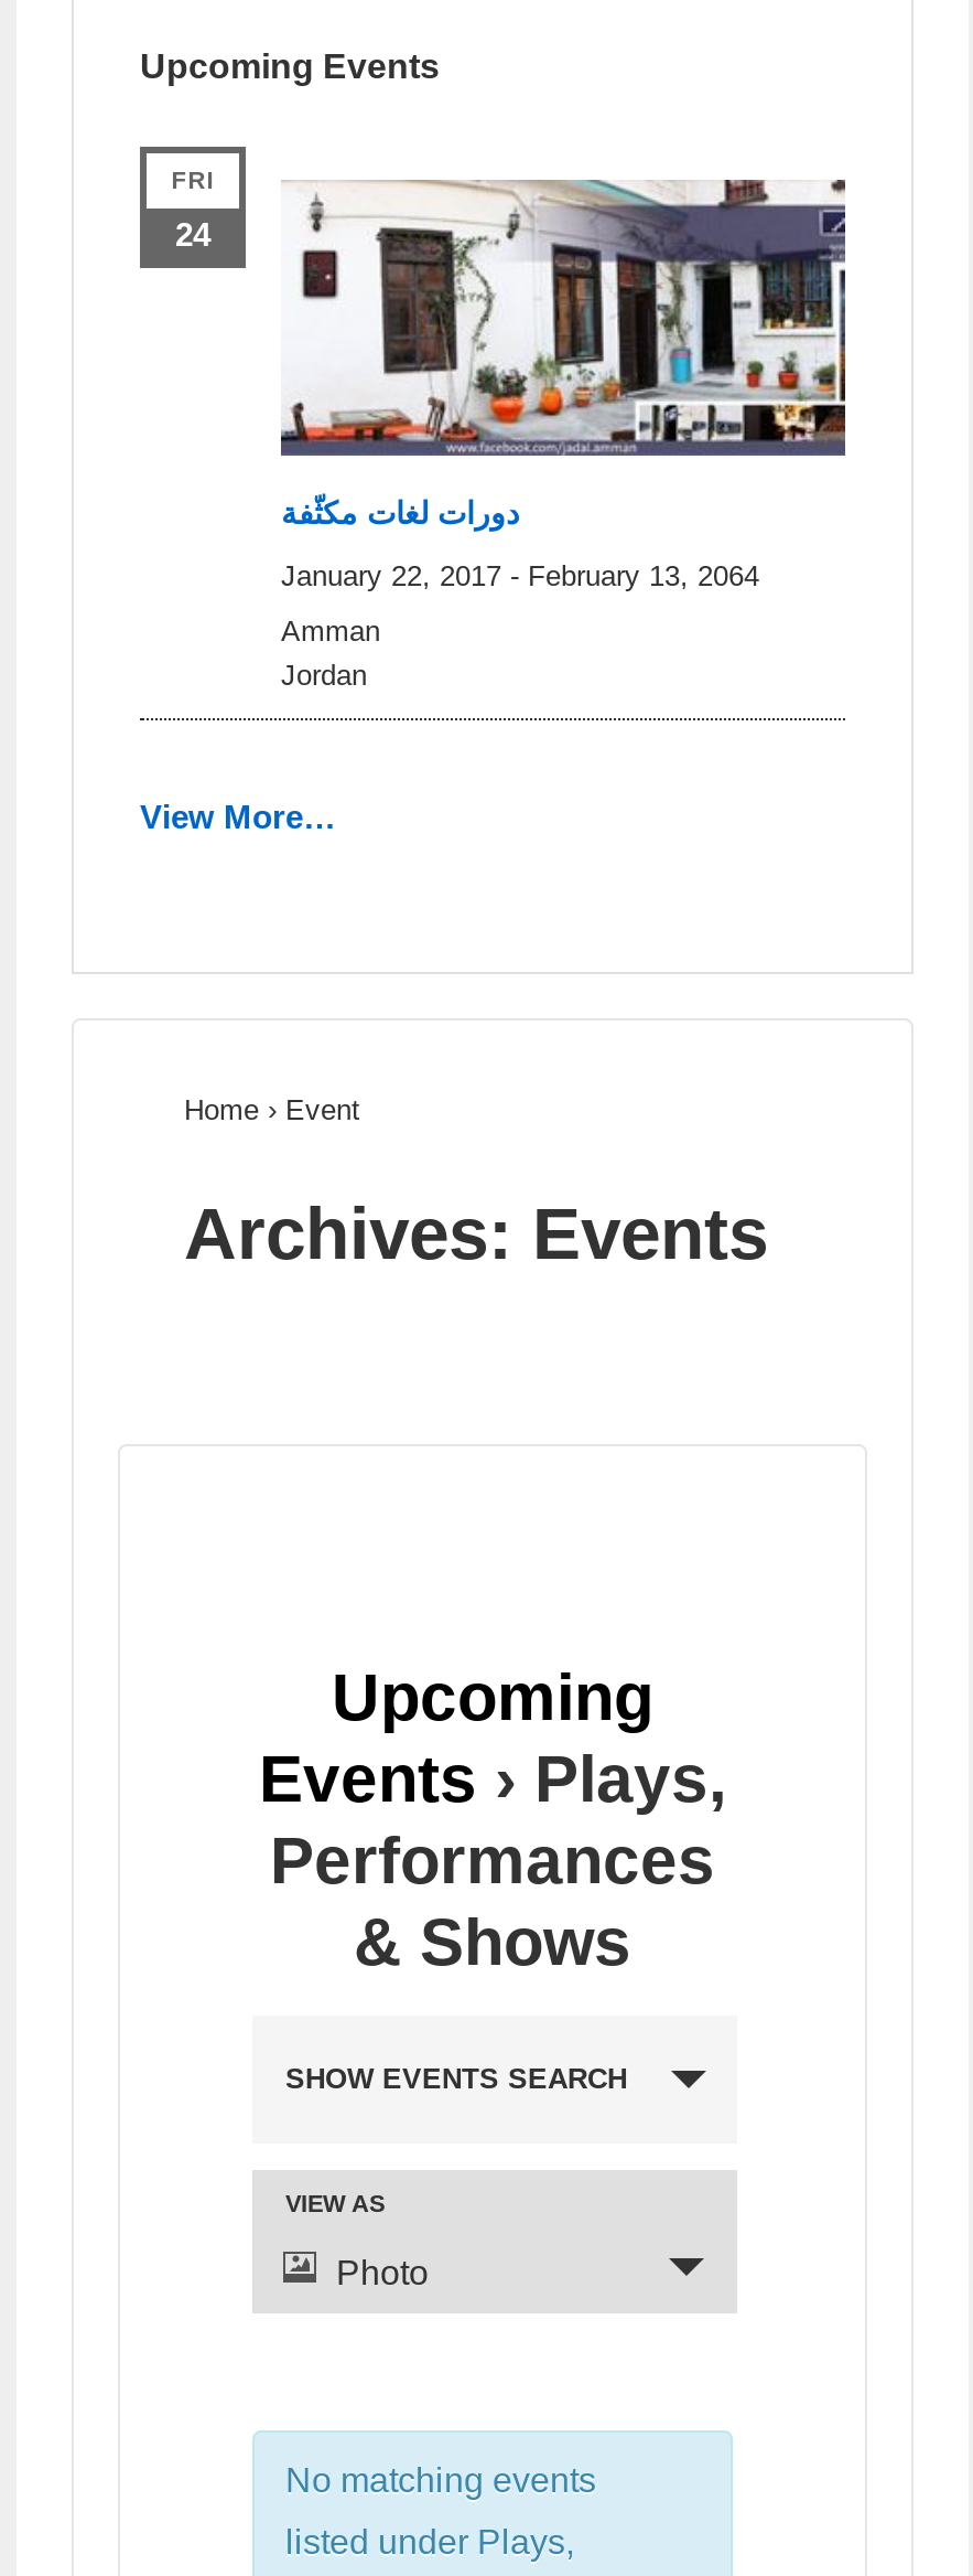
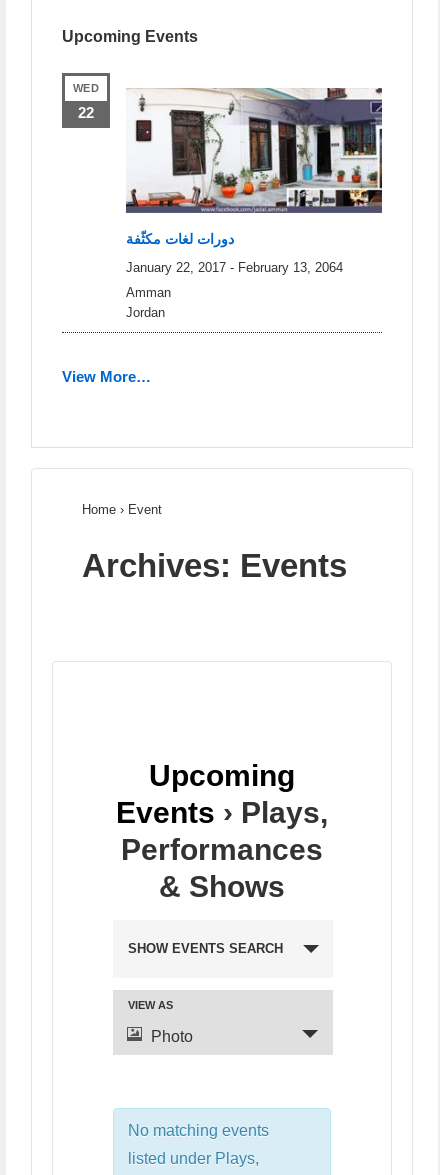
[171,167,214,193] FRI -> [73,82,99,94] WED
[175,215,210,253] 24 -> [78,104,94,121] 22

